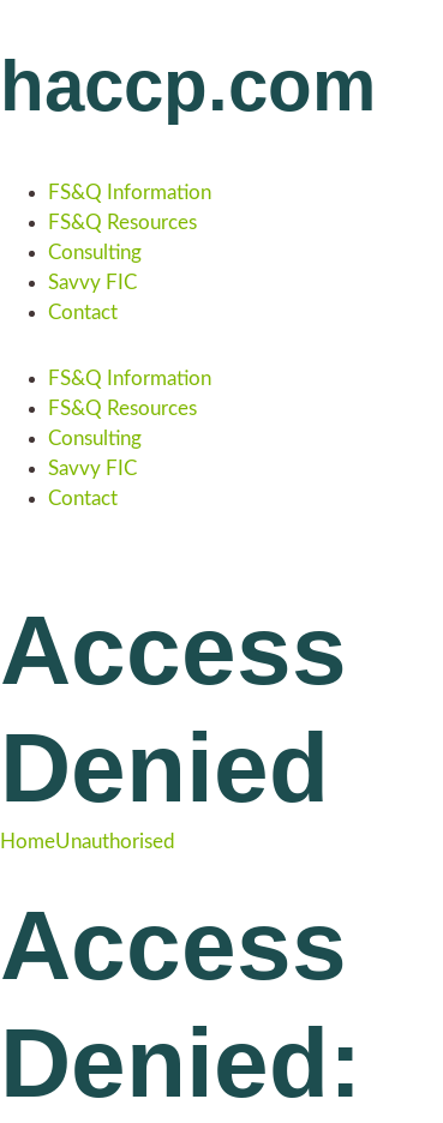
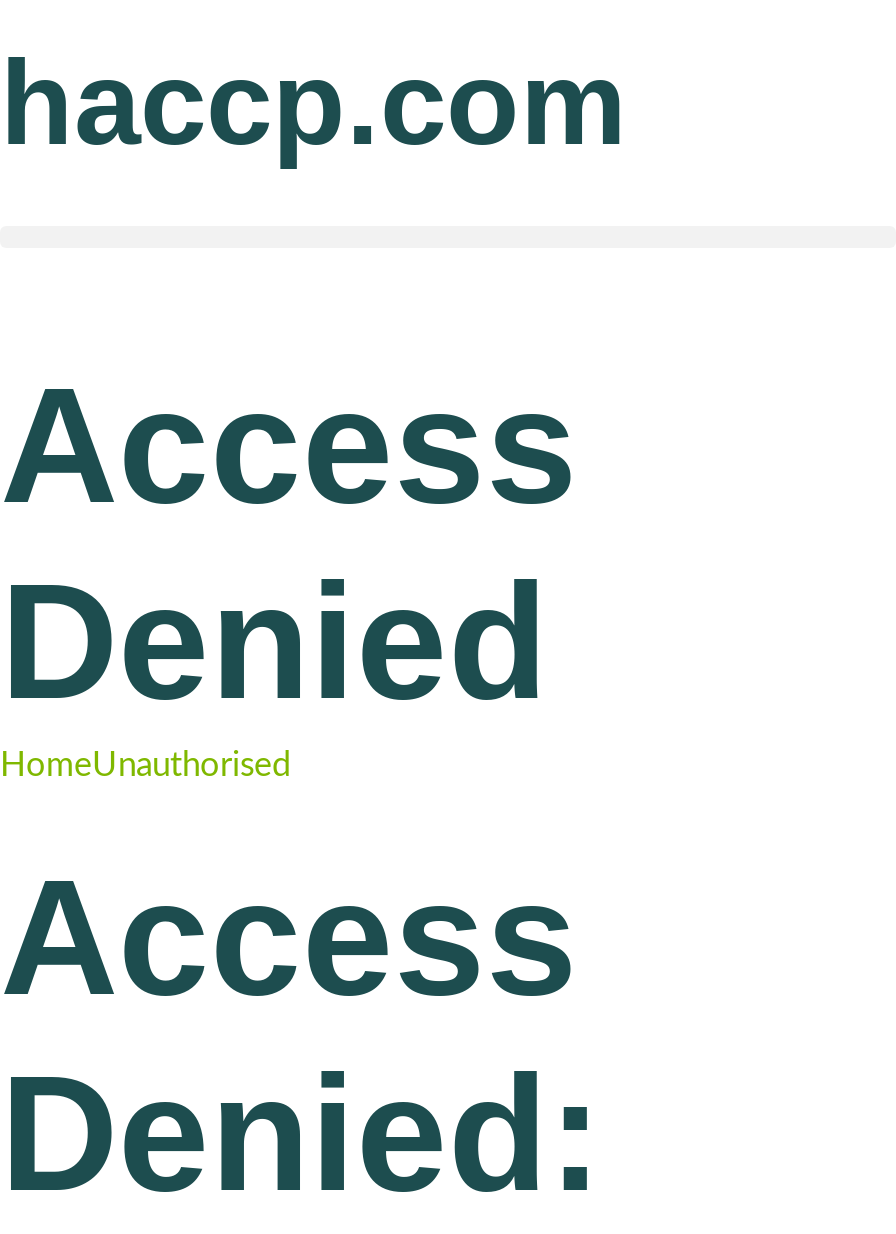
[48,182,211,509] FS&Q Information | FS&Q Resources | Consulting | Savvy FIC | Contact | FS&Q Information | FS&Q Resources | Consulting | Savvy FIC | Contact -> none

